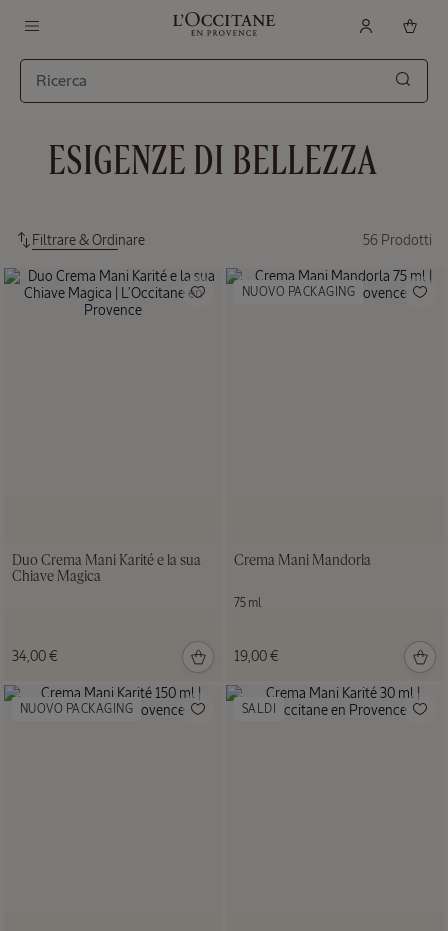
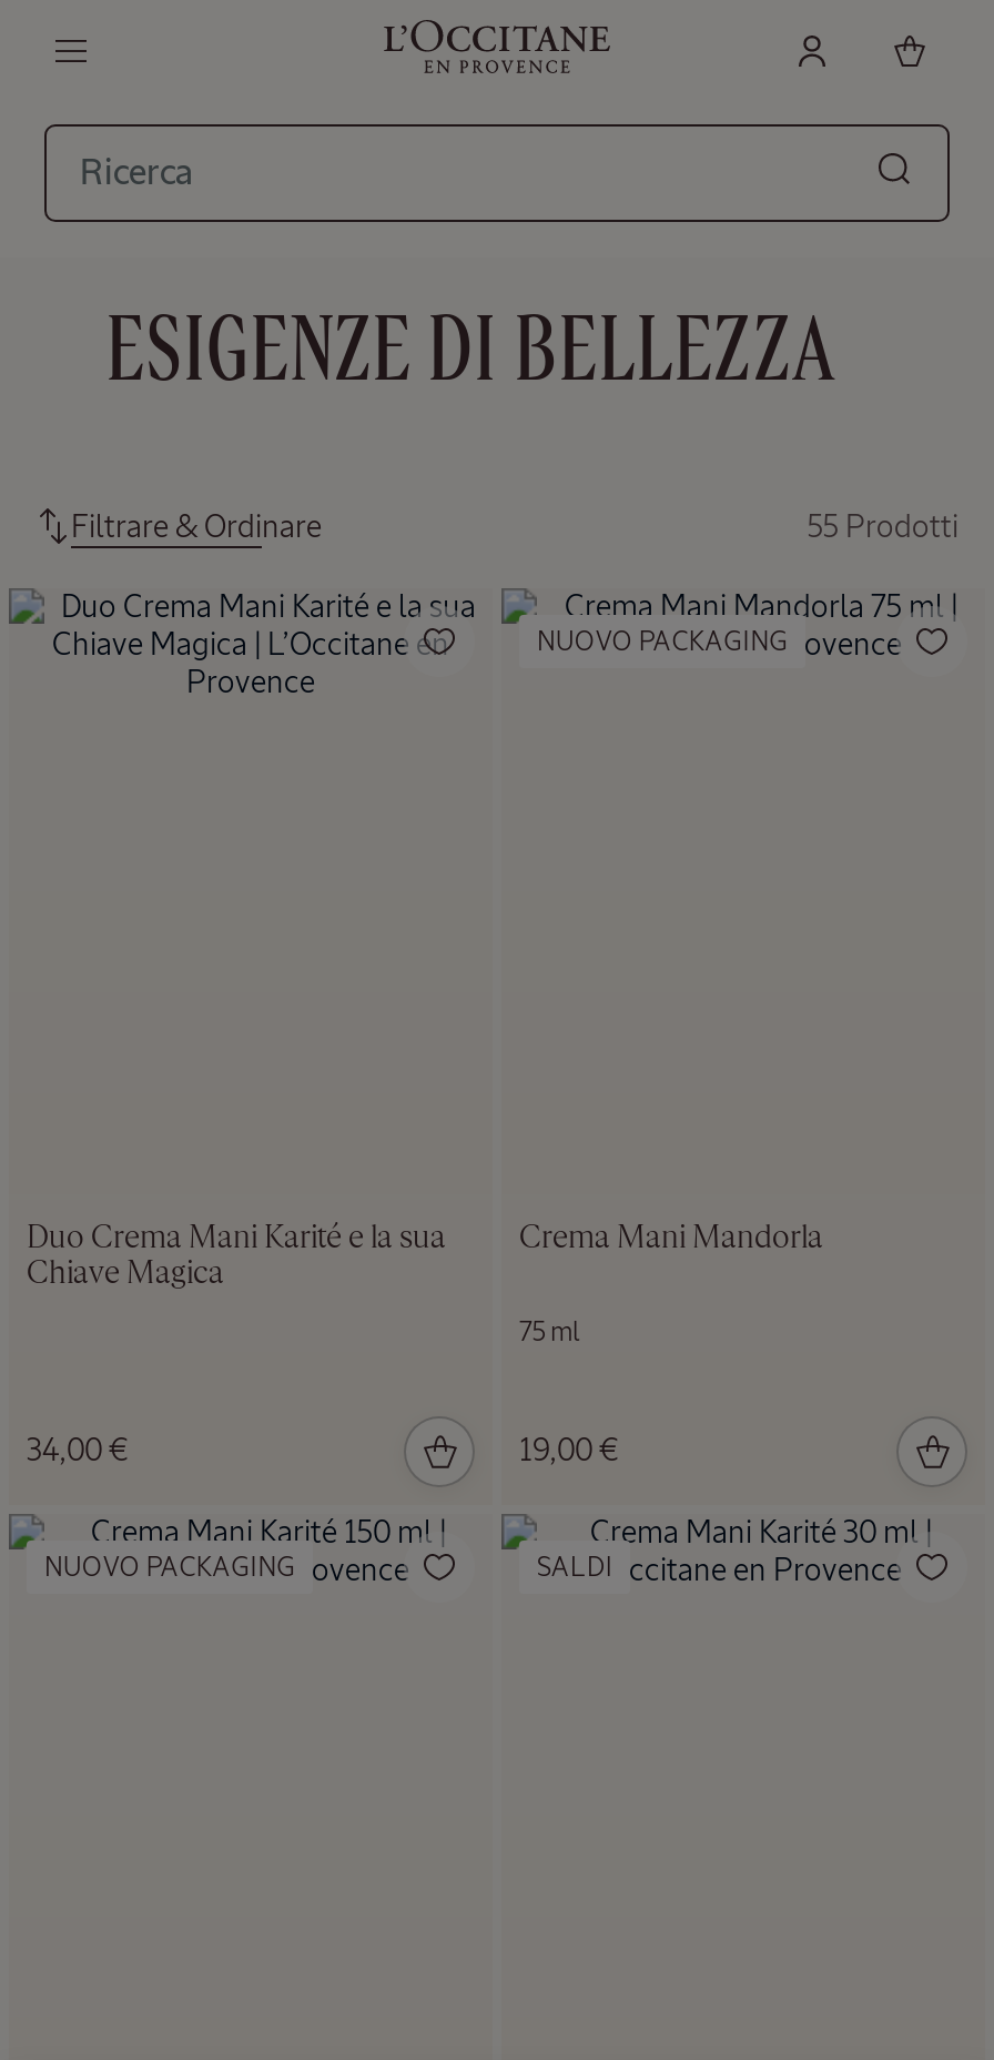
[363,232,432,248] 56 Prodotti -> [808,508,958,544] 55 Prodotti

